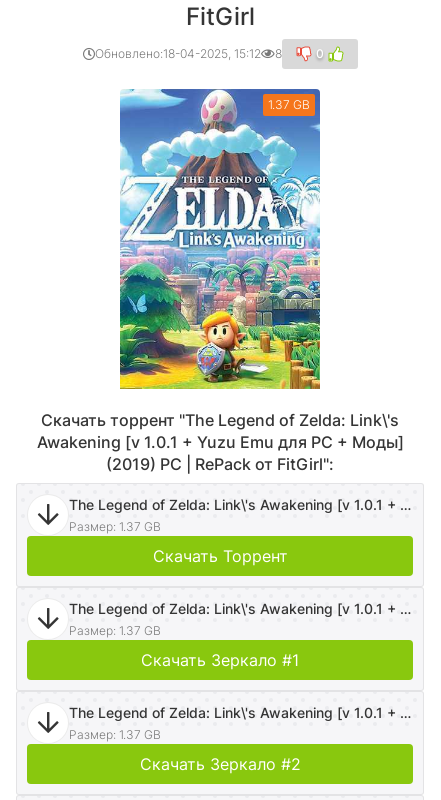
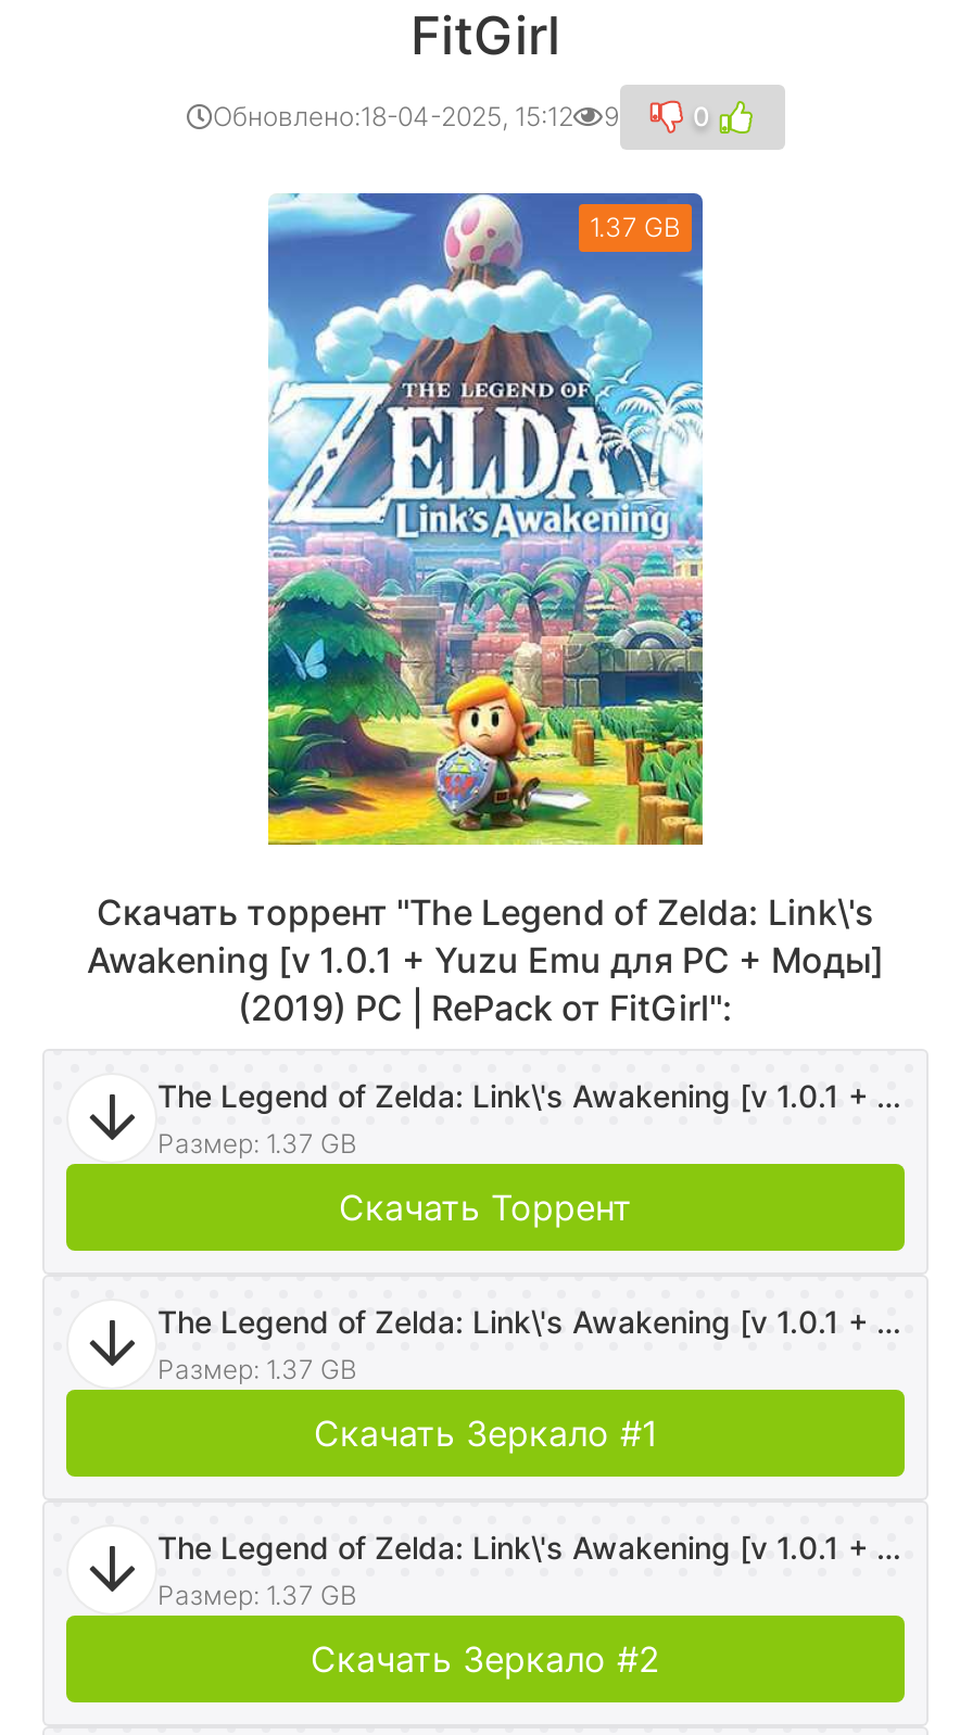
[94,46,281,61] Обновлено:18-04-2025, 15:12 8 -> [213,100,619,132] Обновлено:18-04-2025, 15:12 9

